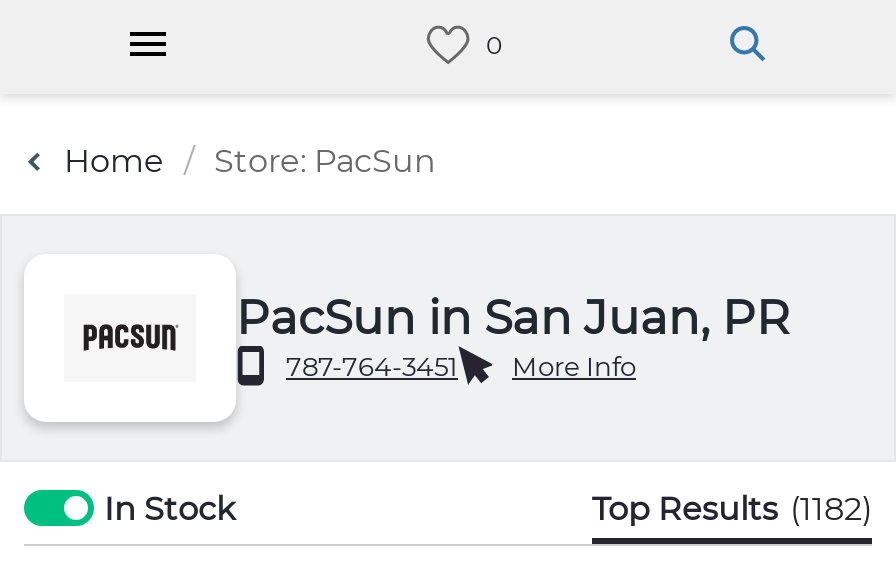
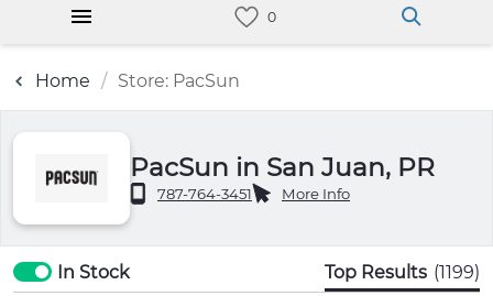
[592,490,872,528] Top Results (1182) -> [325,262,480,283] Top Results (1199)

